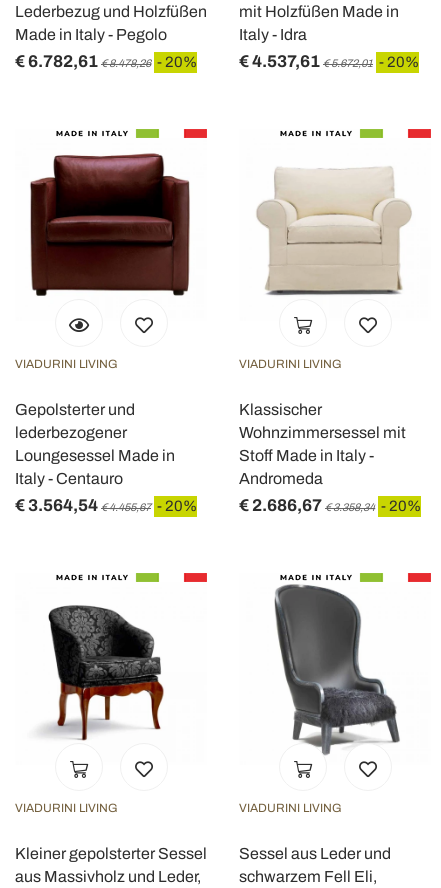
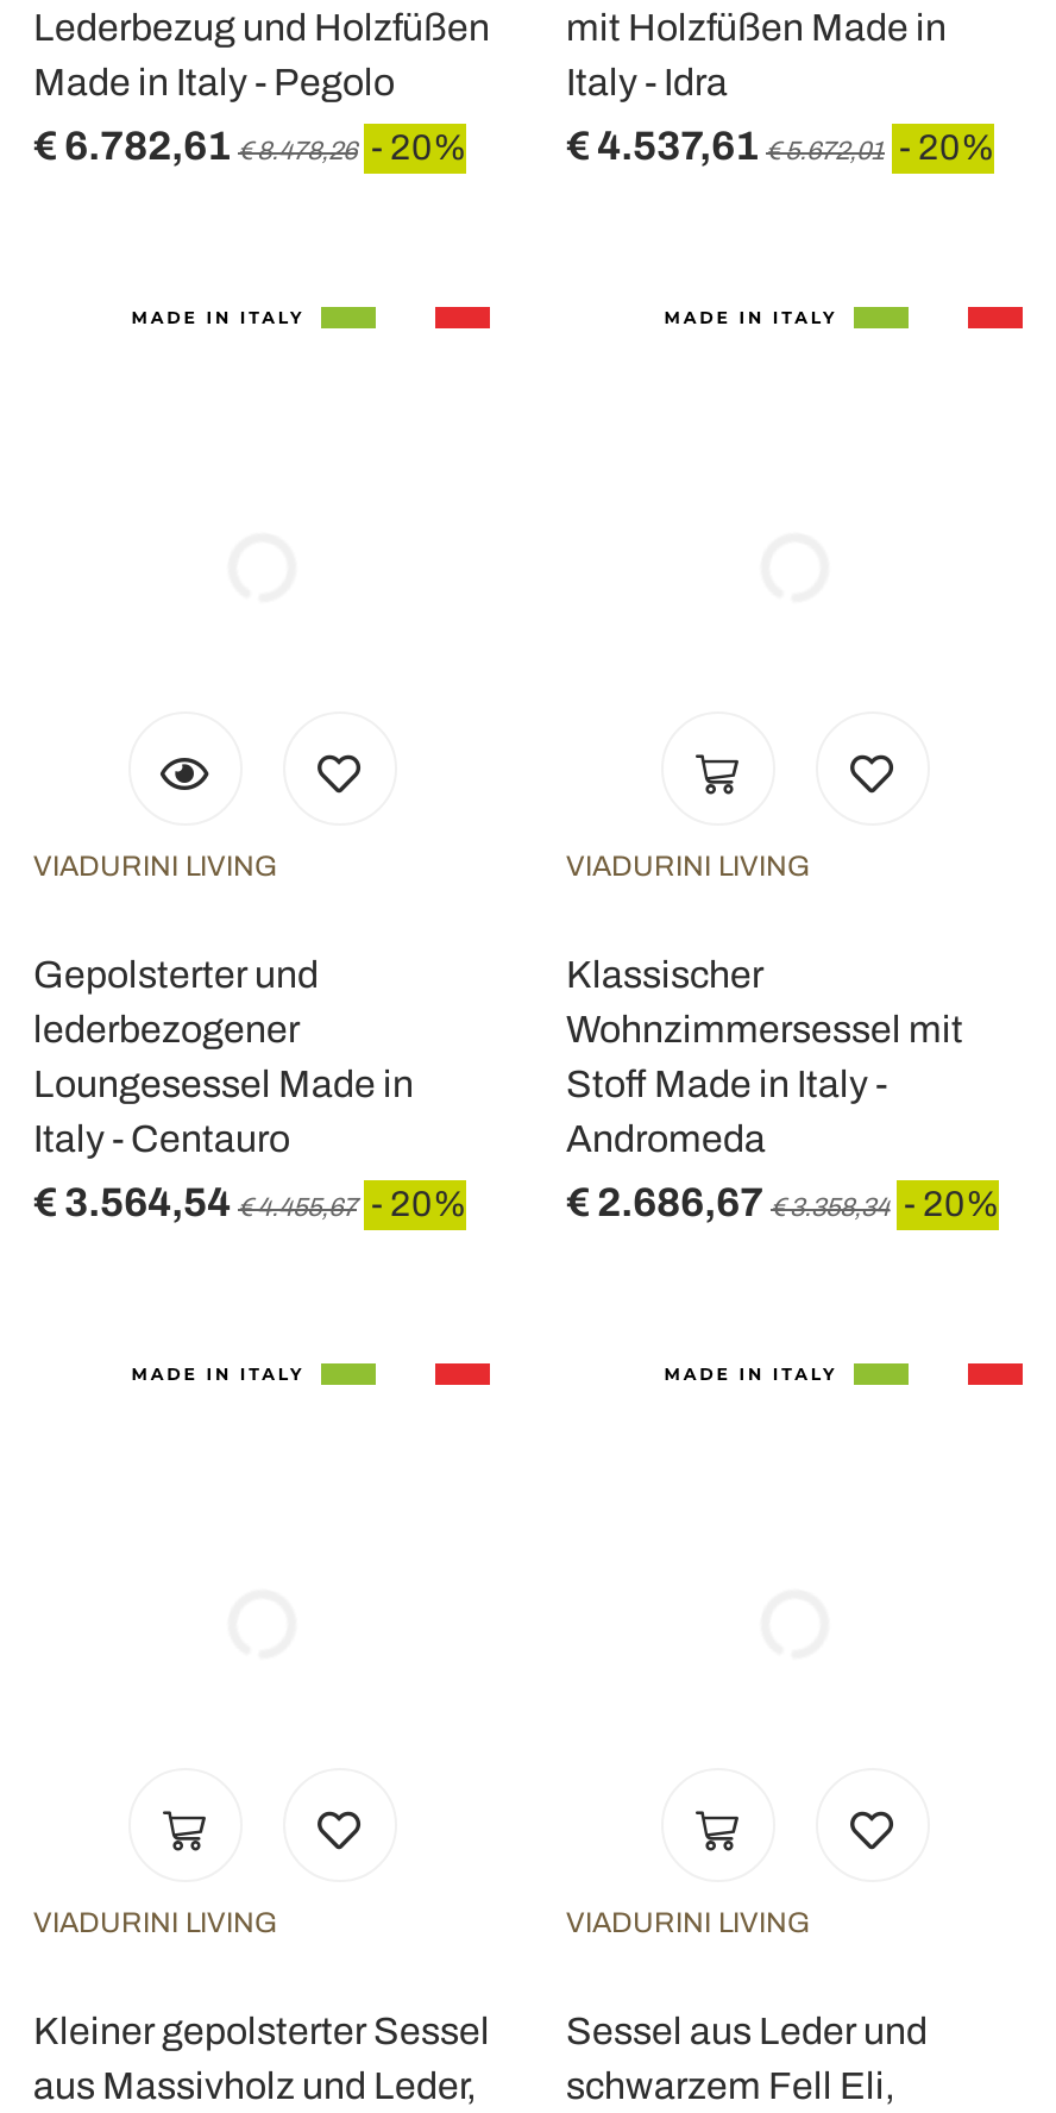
[29,152,191,297] [image] -> none
[256,167,412,296] [image] -> none
[274,584,400,756] [image] -> none
[42,604,165,741] [image] -> none

